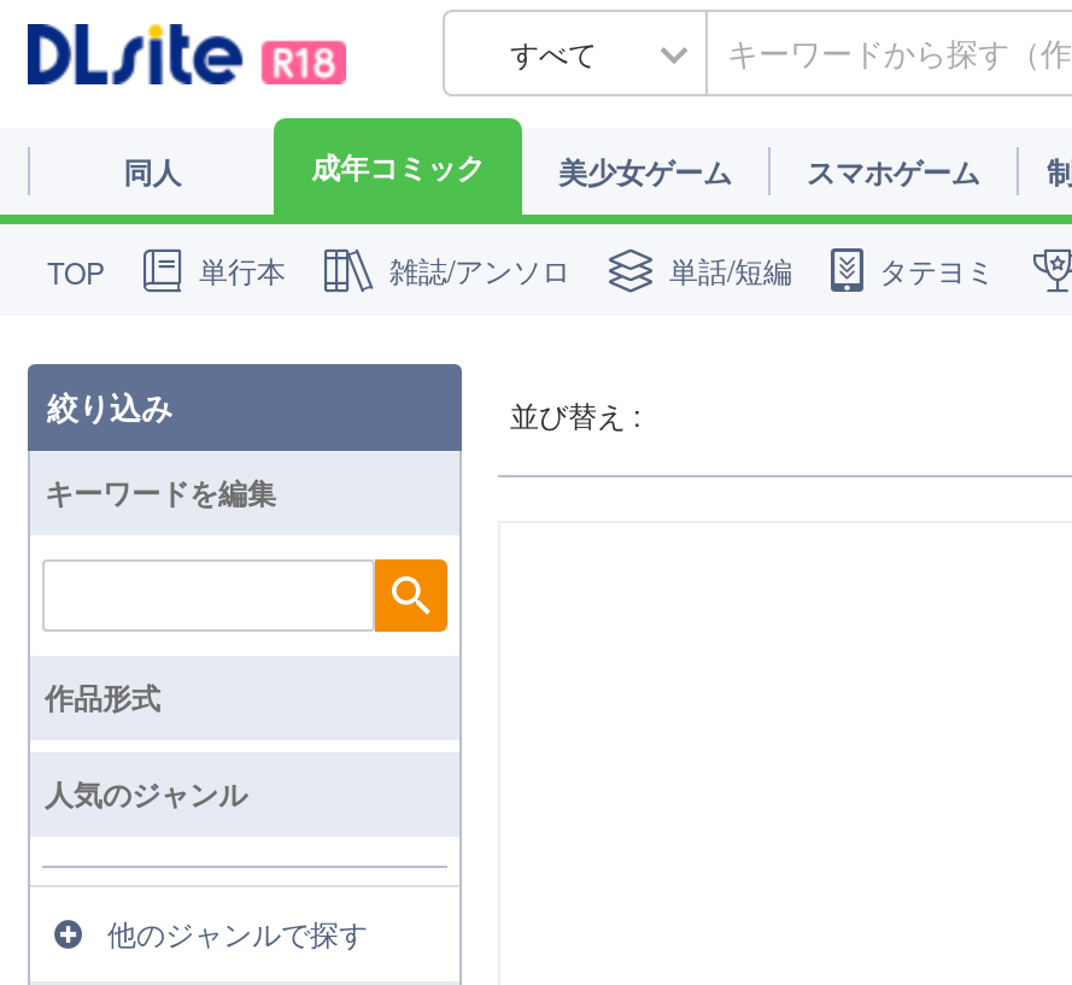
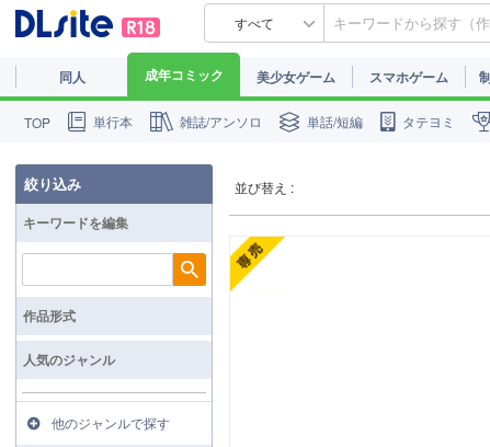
none -> [229,236,286,293] [image]

